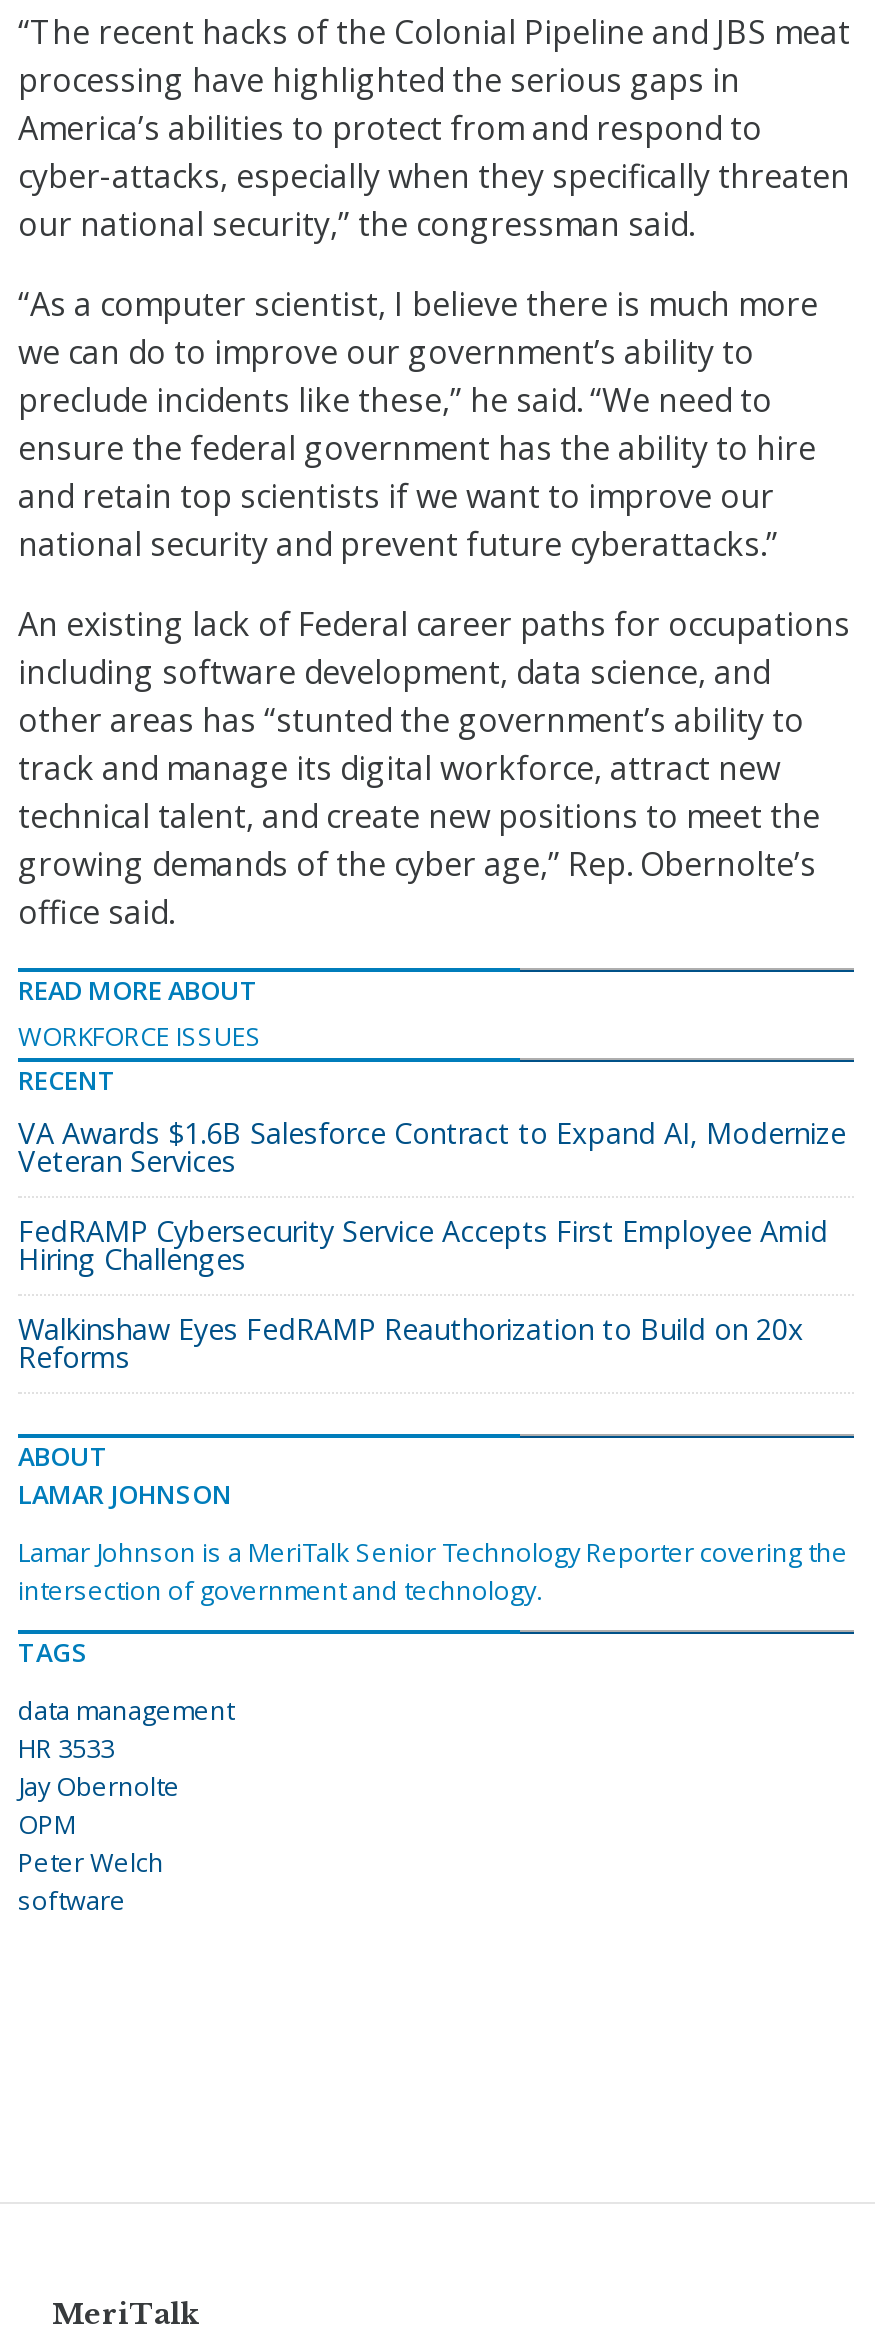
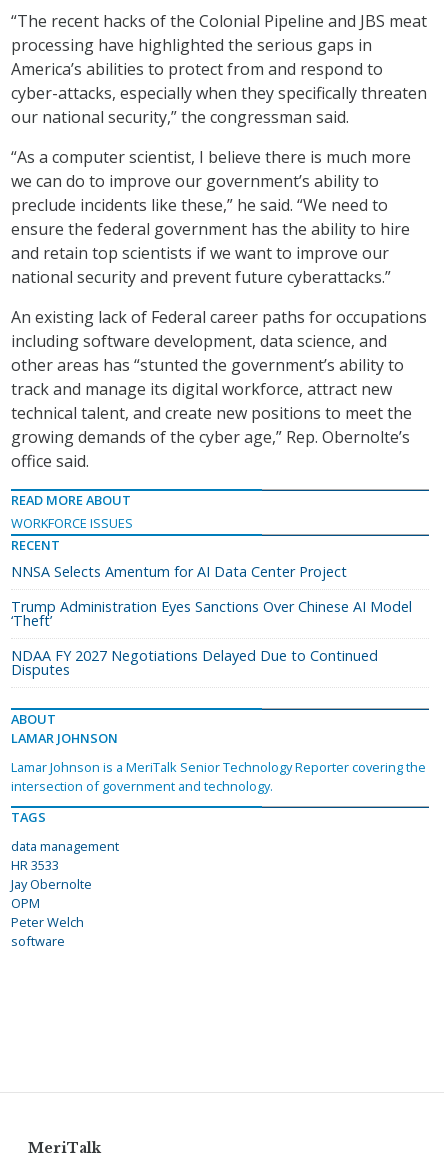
[18,1114,846,1180] VA Awards $1.6B Salesforce Contract to Expand AI, Modernize | Veteran Services -> [11,562,347,581] NNSA Selects Amentum for AI Data Center Project
[18,1212,828,1278] FedRAMP Cybersecurity Service Accepts First Employee Amid | Hiring Challenges -> [11,597,412,630] Trump Administration Eyes Sanctions Over Chinese AI Model | ‘Theft’
[18,1310,804,1376] Walkinshaw Eyes FedRAMP Reauthorization to Build on 20x | Reforms -> [11,646,378,679] NDAA FY 2027 Negotiations Delayed Due to Continued | Disputes

